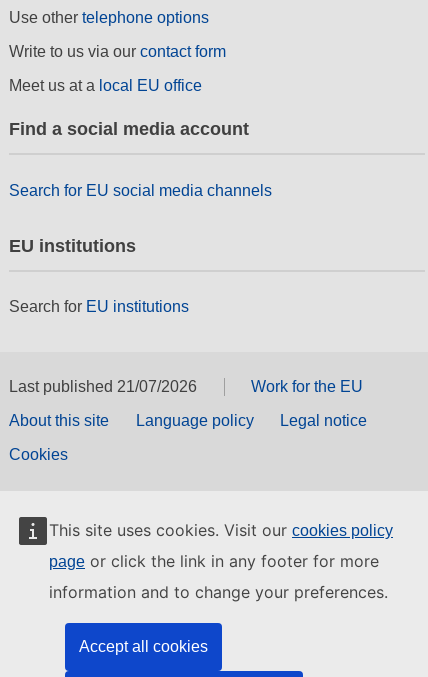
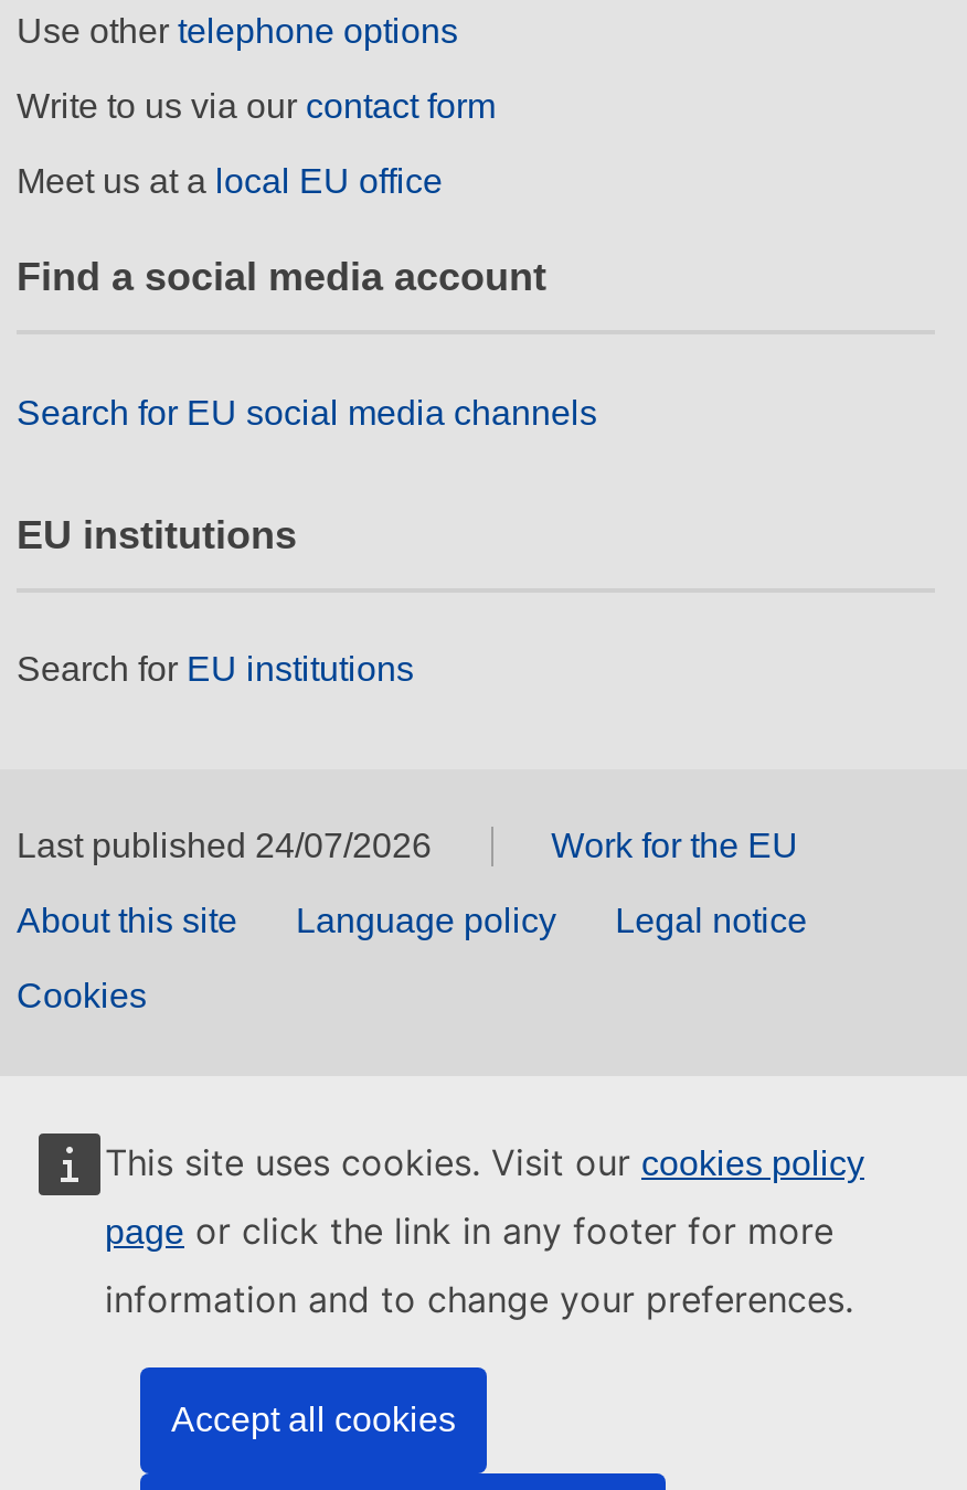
[9,378,197,395] Last published 21/07/2026 -> [17,828,432,865] Last published 24/07/2026

